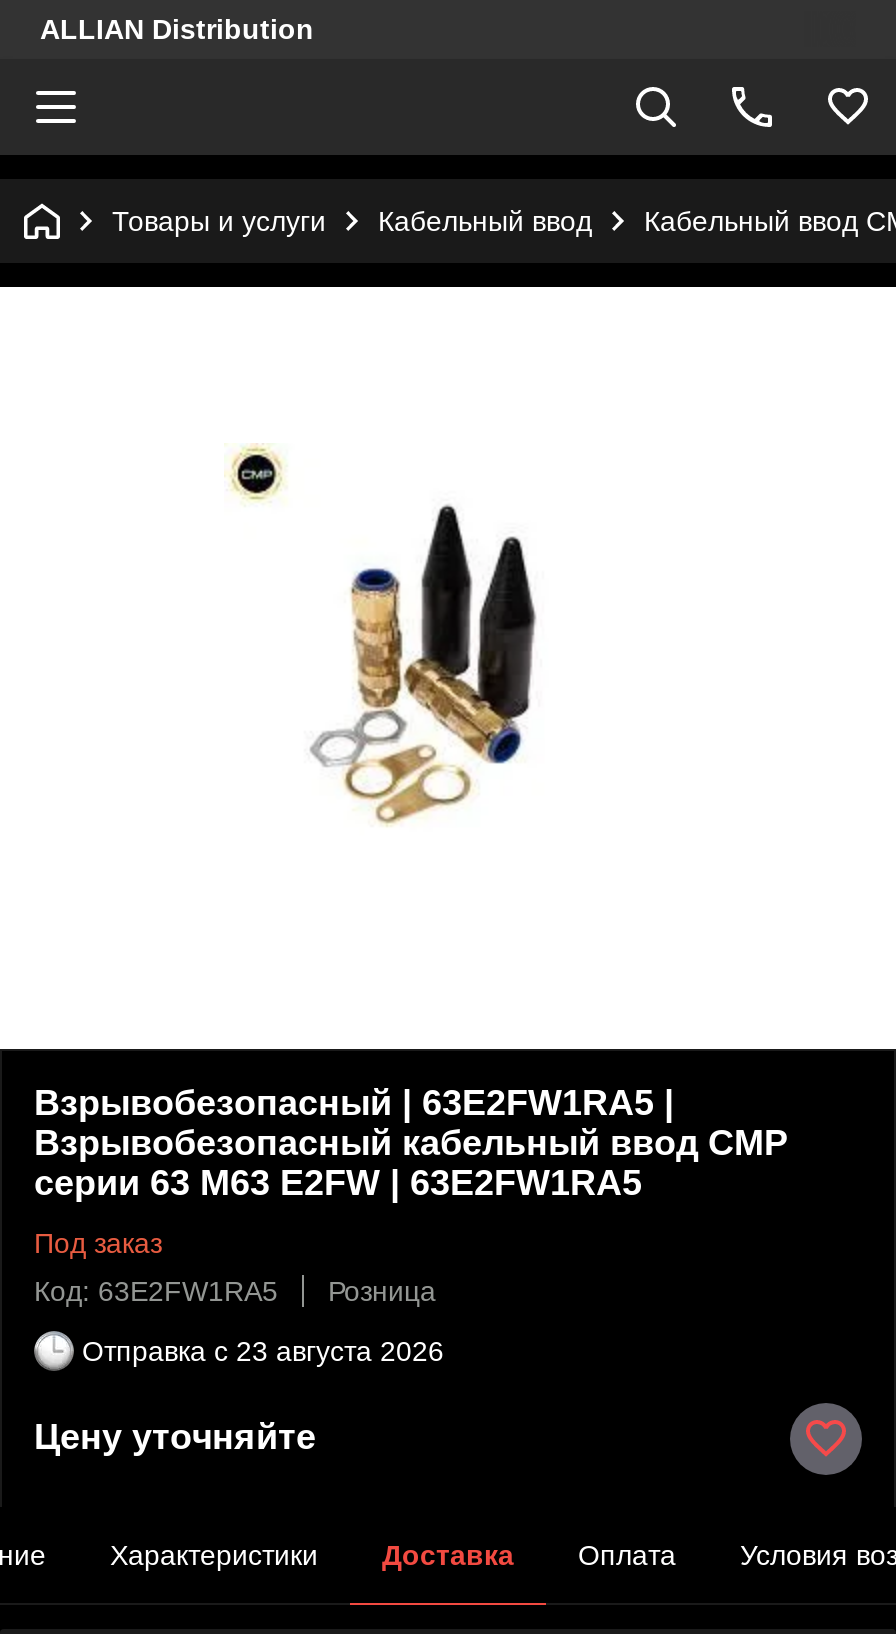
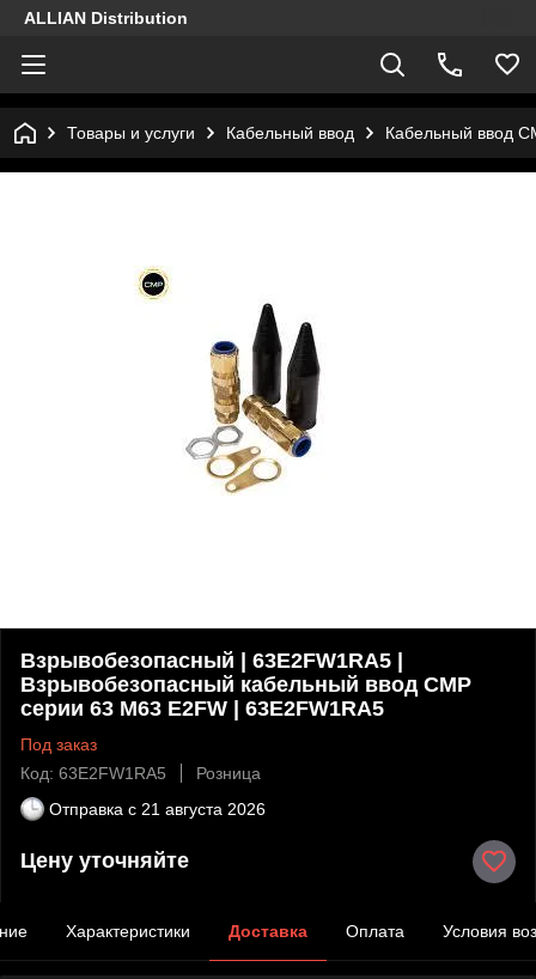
[82,1335,444,1367] Отправка с 23 августа 2026 -> [49,799,266,818] Отправка с 21 августа 2026

